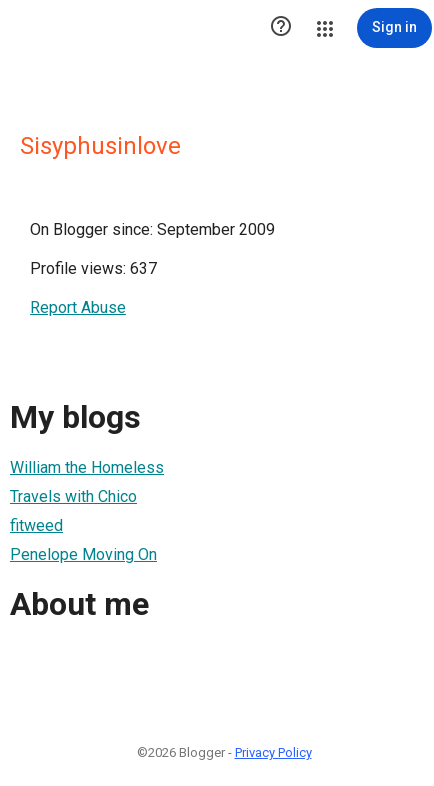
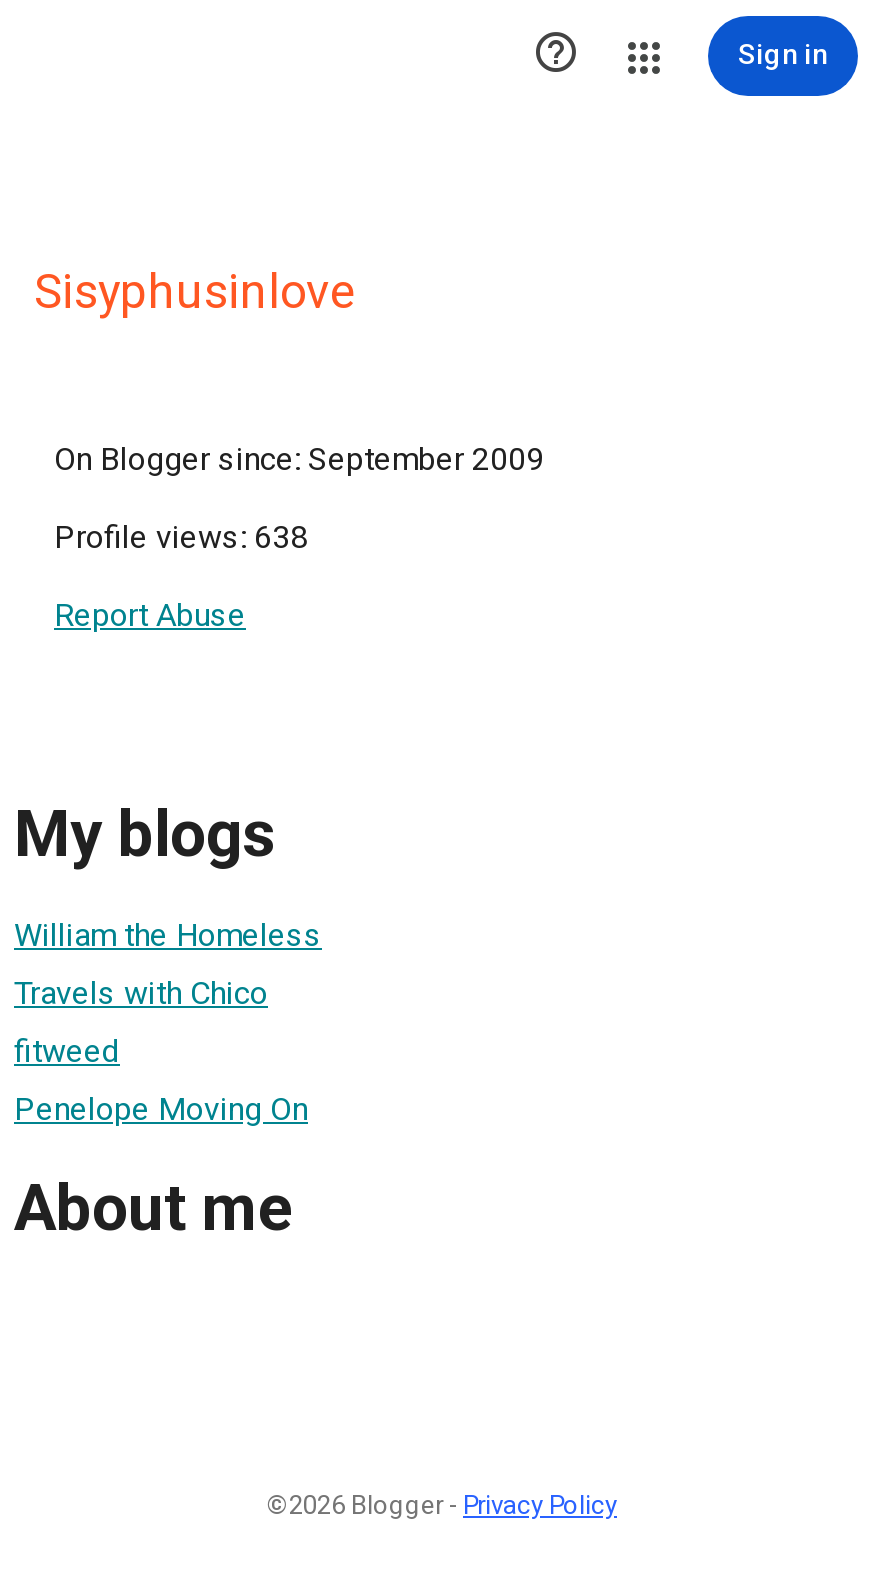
[30,259,157,278] Profile views: 637 -> [54,518,308,556] Profile views: 638

